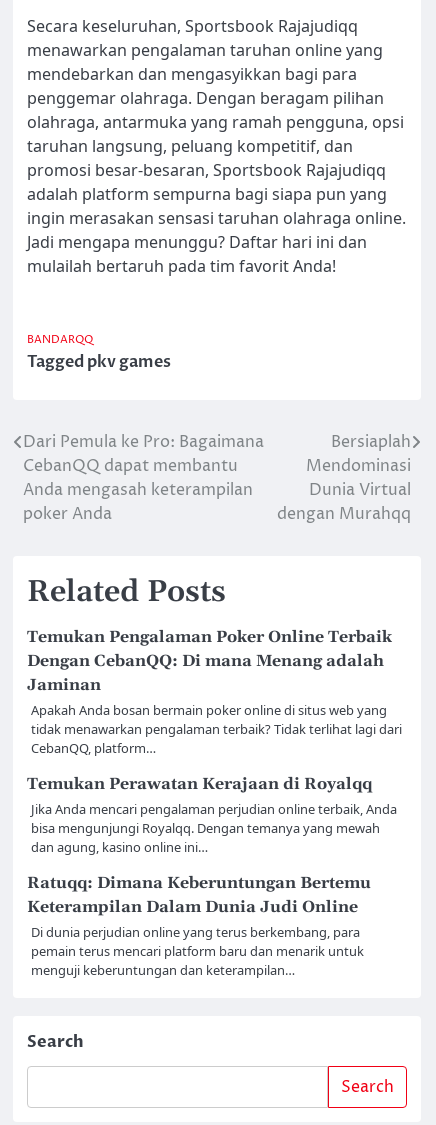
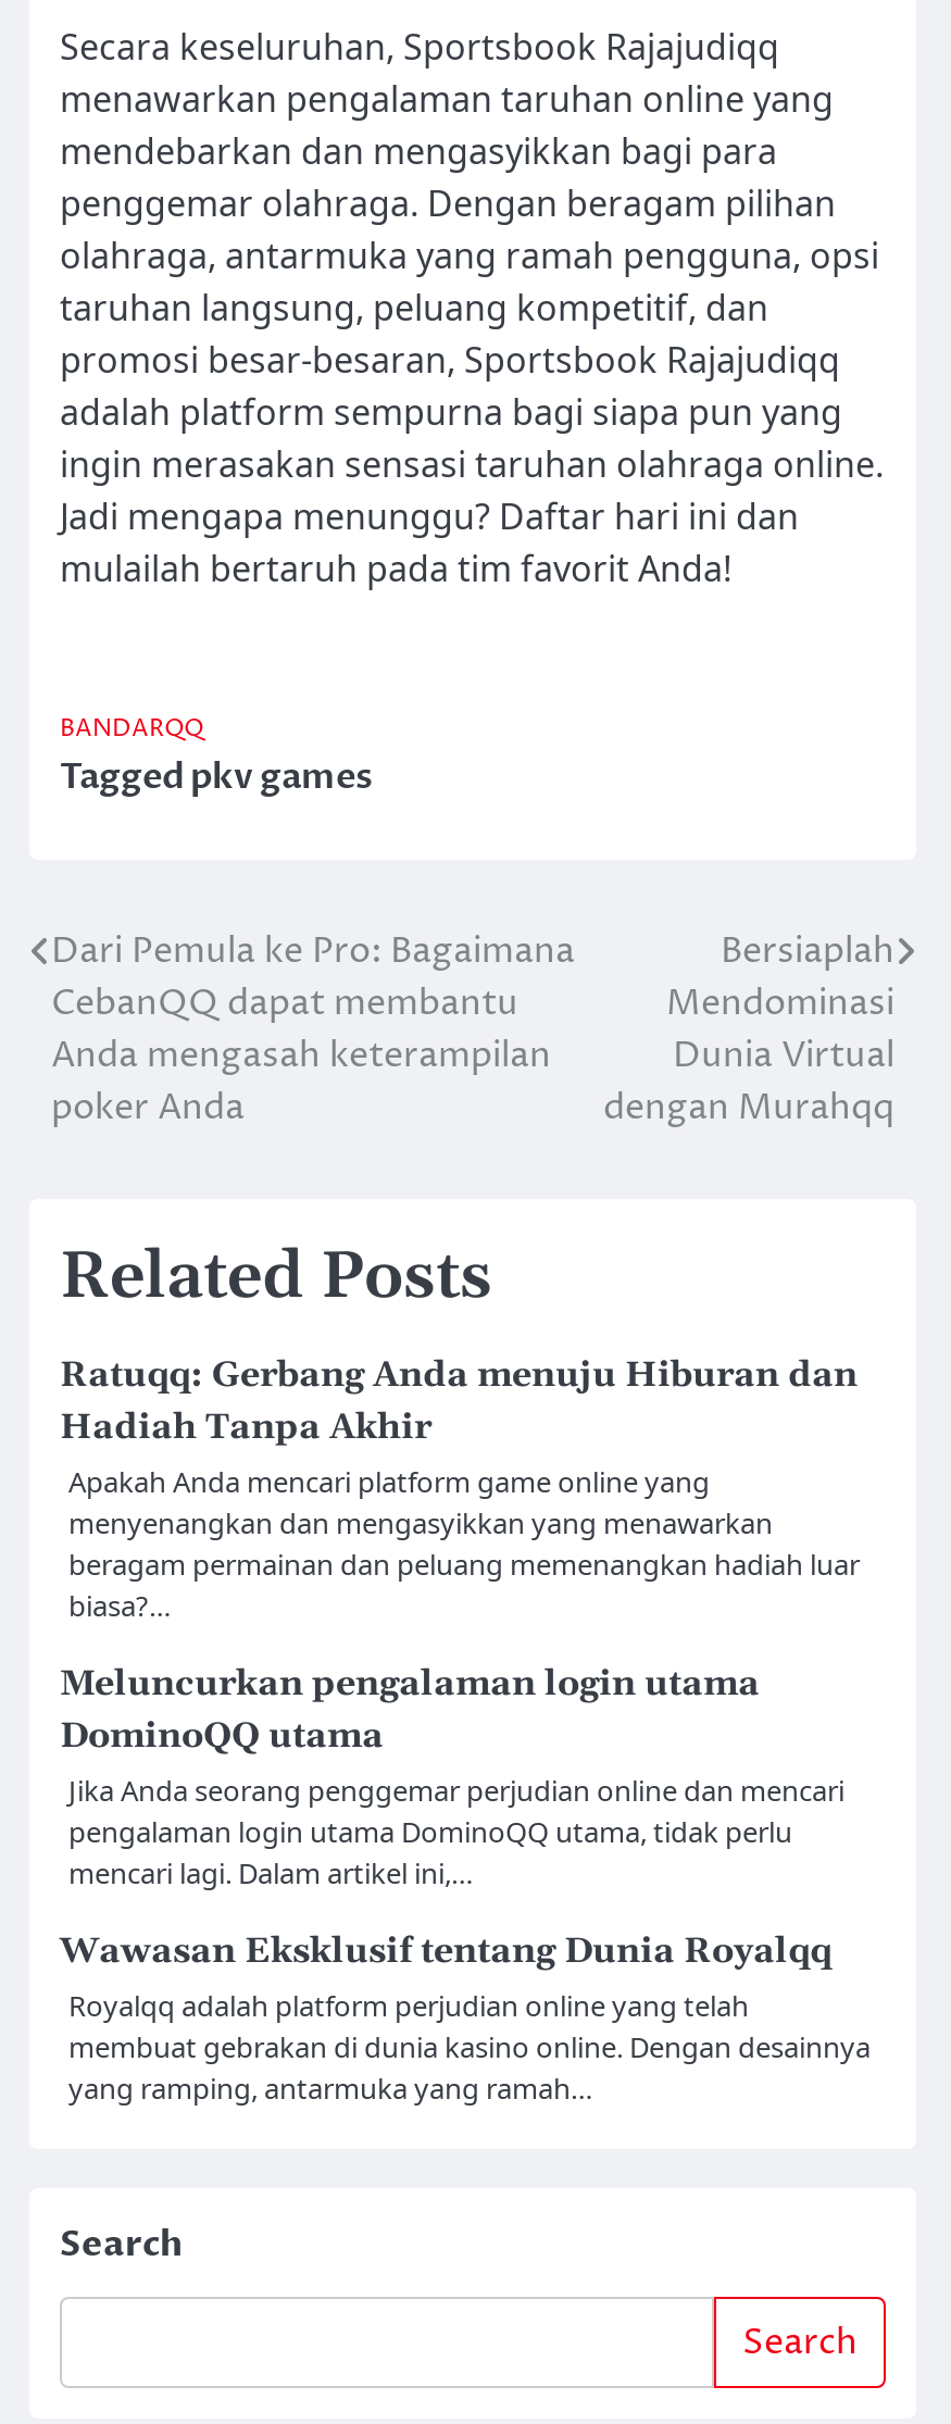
[27,627,402,757] Temukan Pengalaman Poker Online Terbaik | Dengan CebanQQ: Di mana Menang adalah | Jaminan | Apakah Anda bosan bermain poker online di situs web yang | tidak menawarkan pengalaman terbaik? Tidak terlihat lagi dari | CebanQQ, platform… -> [60,1352,860,1624] Ratuqq: Gerbang Anda menuju Hiburan dan | Hadiah Tanpa Akhir | Apakah Anda mencari platform game online yang | menyenangkan dan mengasyikkan yang menawarkan | beragam permainan dan peluang memenangkan hadiah luar | biasa?…
[27,774,397,856] Temukan Perawatan Kerajaan di Royalqq | Jika Anda mencari pengalaman perjudian online terbaik, Anda | bisa mengunjungi Royalqq. Dengan temanya yang mewah | dan agung, kasino online ini… -> [60,1661,844,1892] Meluncurkan pengalaman login utama | DominoQQ utama | Jika Anda seorang penggemar perjudian online dan mencari | pengalaman login utama DominoQQ utama, tidak perlu | mencari lagi. Dalam artikel ini,…
[27,873,371,979] Ratuqq: Dimana Keberuntungan Bertemu | Keterampilan Dalam Dunia Judi Online | Di dunia perjudian online yang terus berkembang, para | pemain terus mencari platform baru dan menarik untuk | menguji keberuntungan dan keterampilan… -> [60,1929,871,2107] Wawasan Eksklusif tentang Dunia Royalqq | Royalqq adalah platform perjudian online yang telah | membuat gebrakan di dunia kasino online. Dengan desainnya | yang ramping, antarmuka yang ramah…

